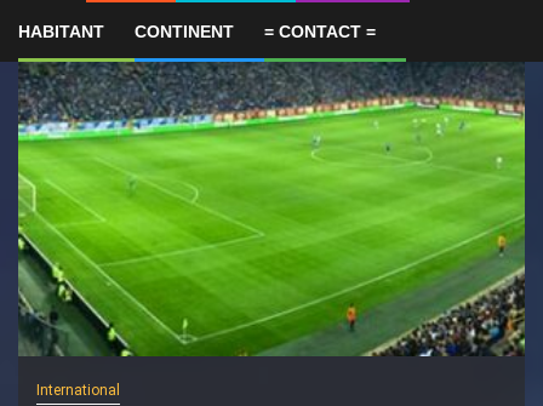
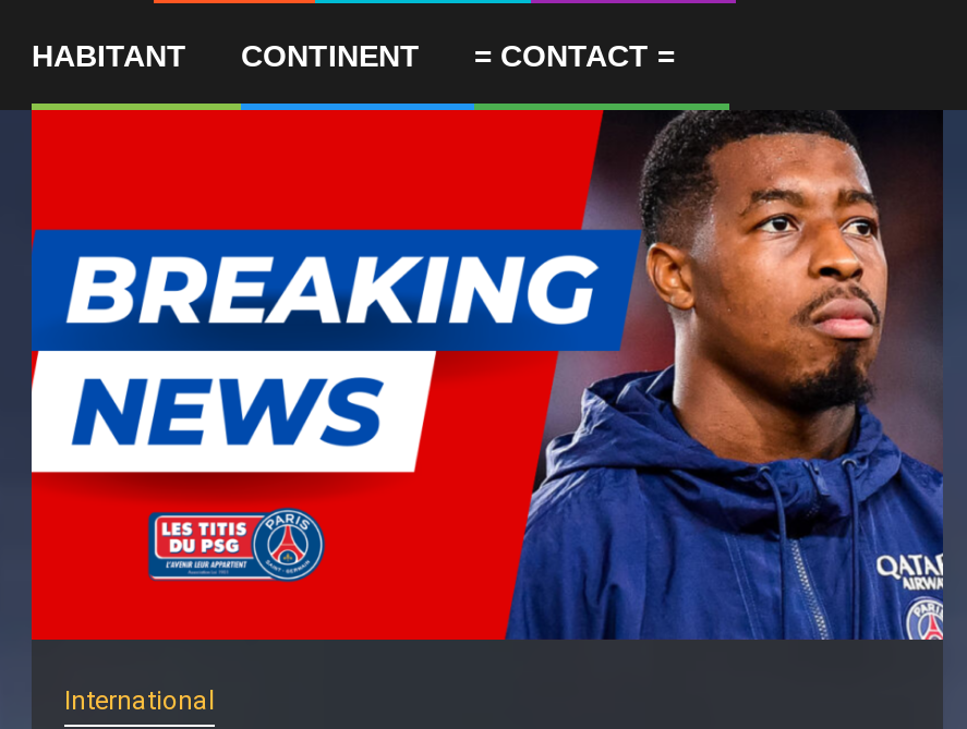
[17,61,526,358] [image] -> [29,108,947,642] [image]

